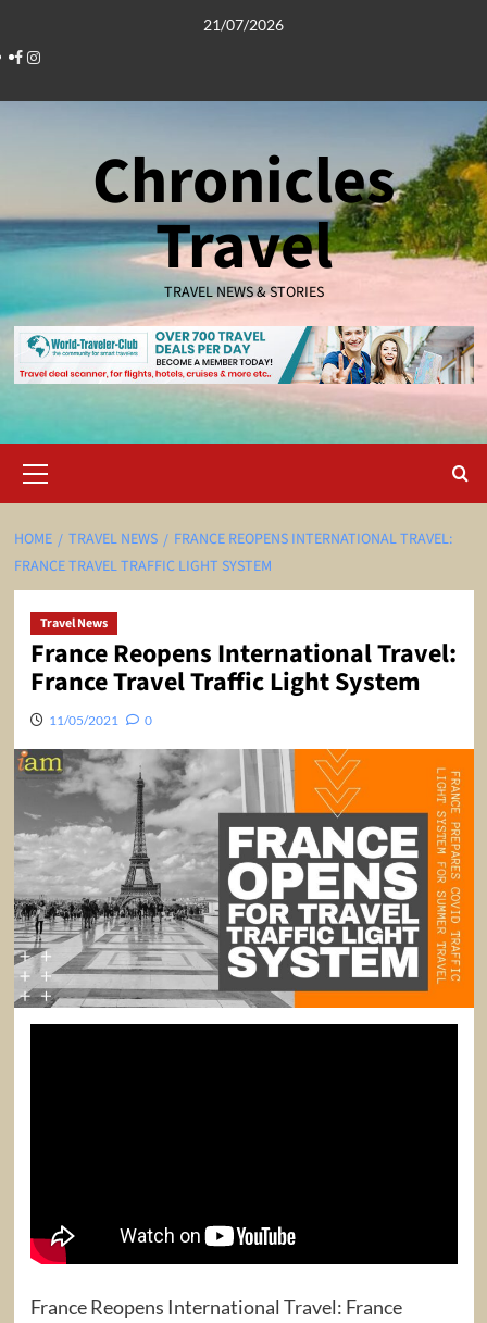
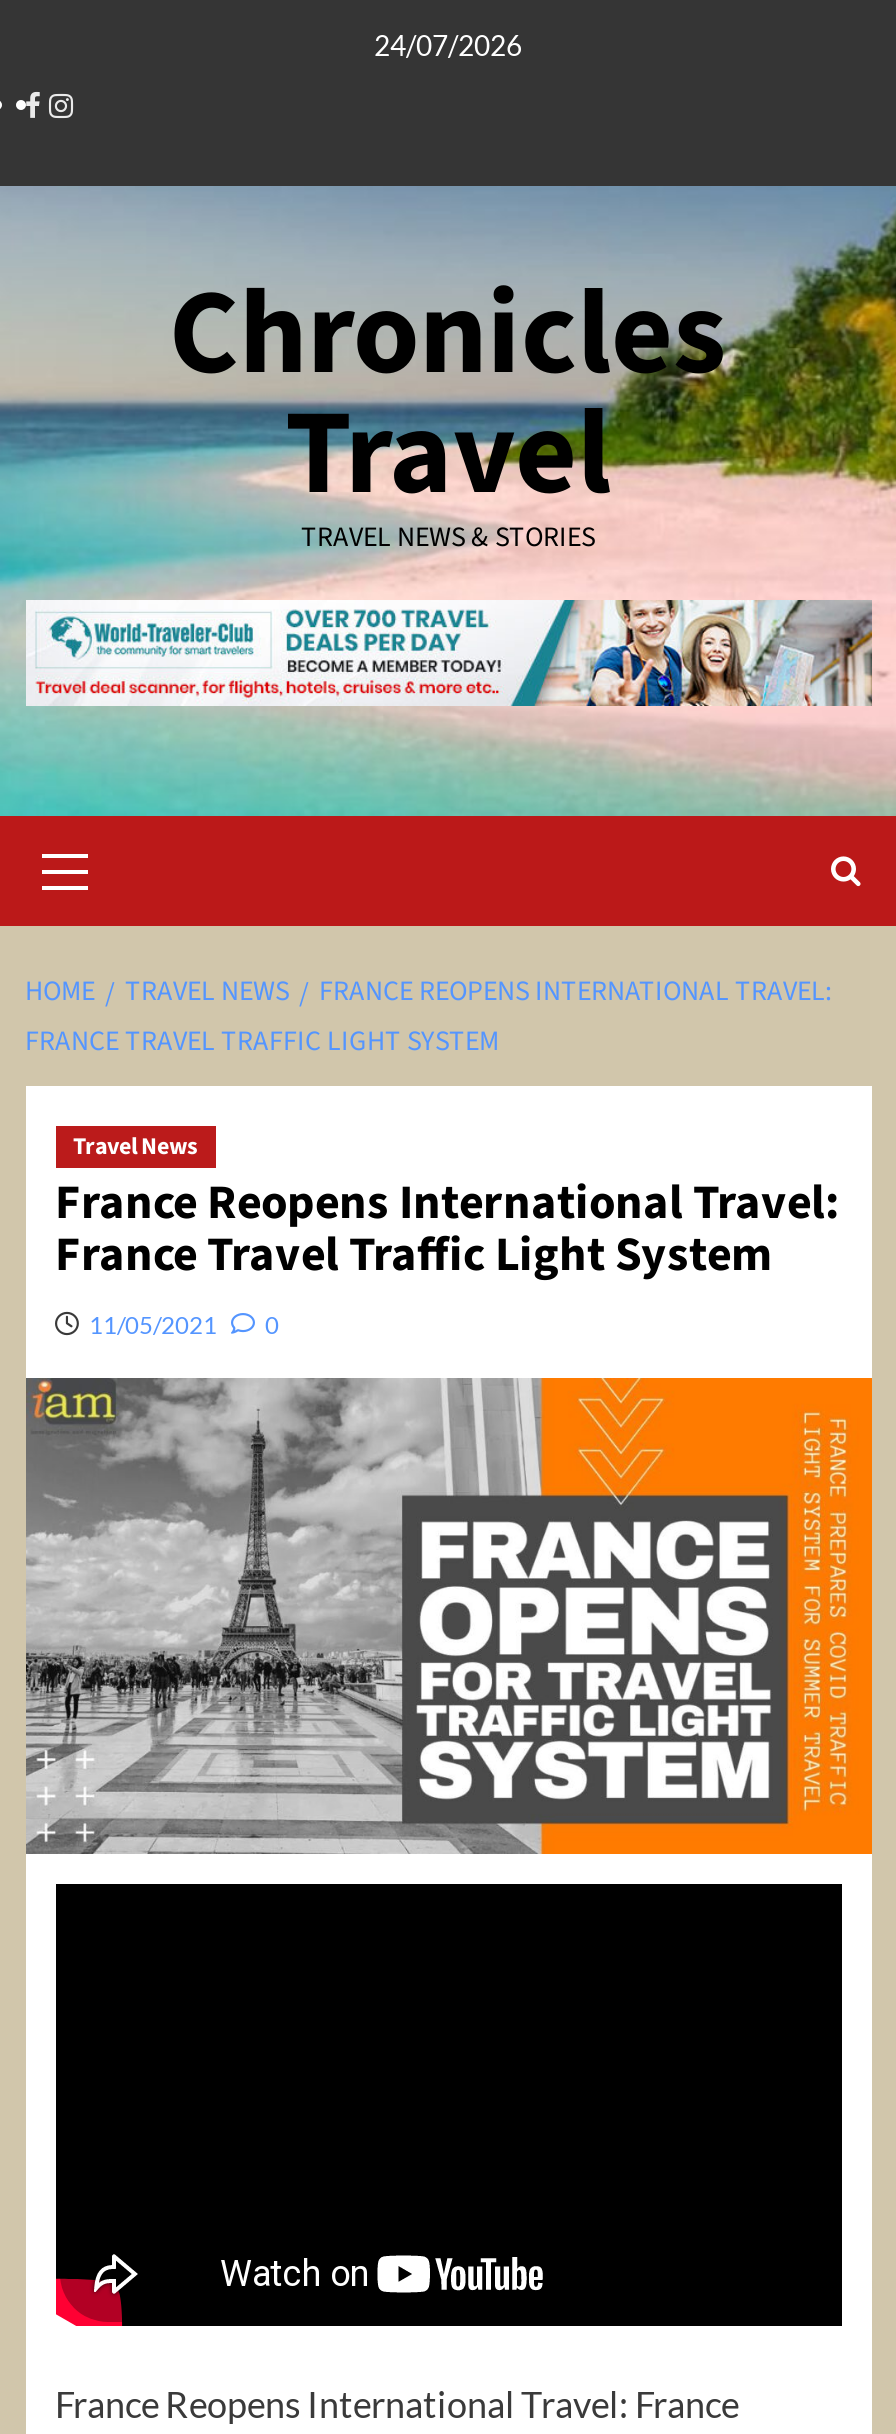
[203,15,284,34] 21/07/2026 -> [374,28,522,62] 24/07/2026

